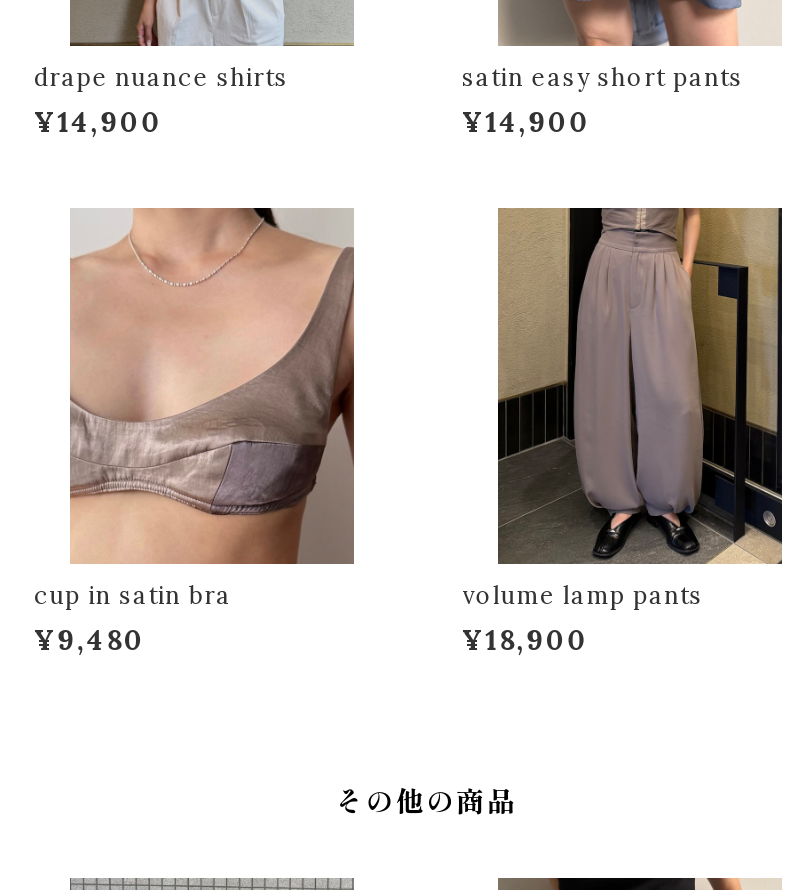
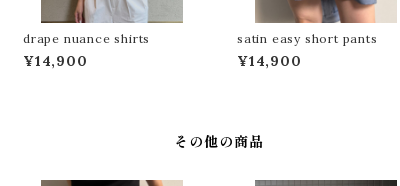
[34,206,354,658] [image] | cup in satin bra | ¥9,480 -> none
[462,206,784,658] [image] | volume lamp pants | ¥18,900 -> none

